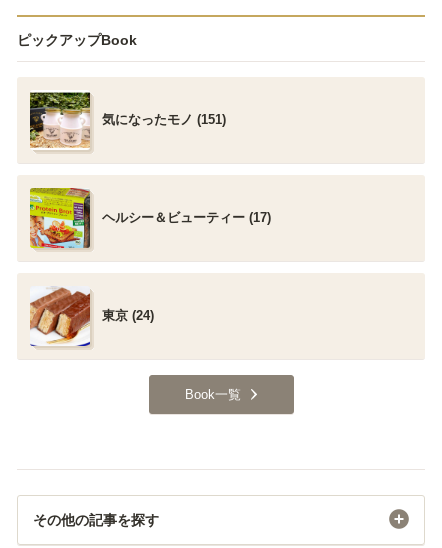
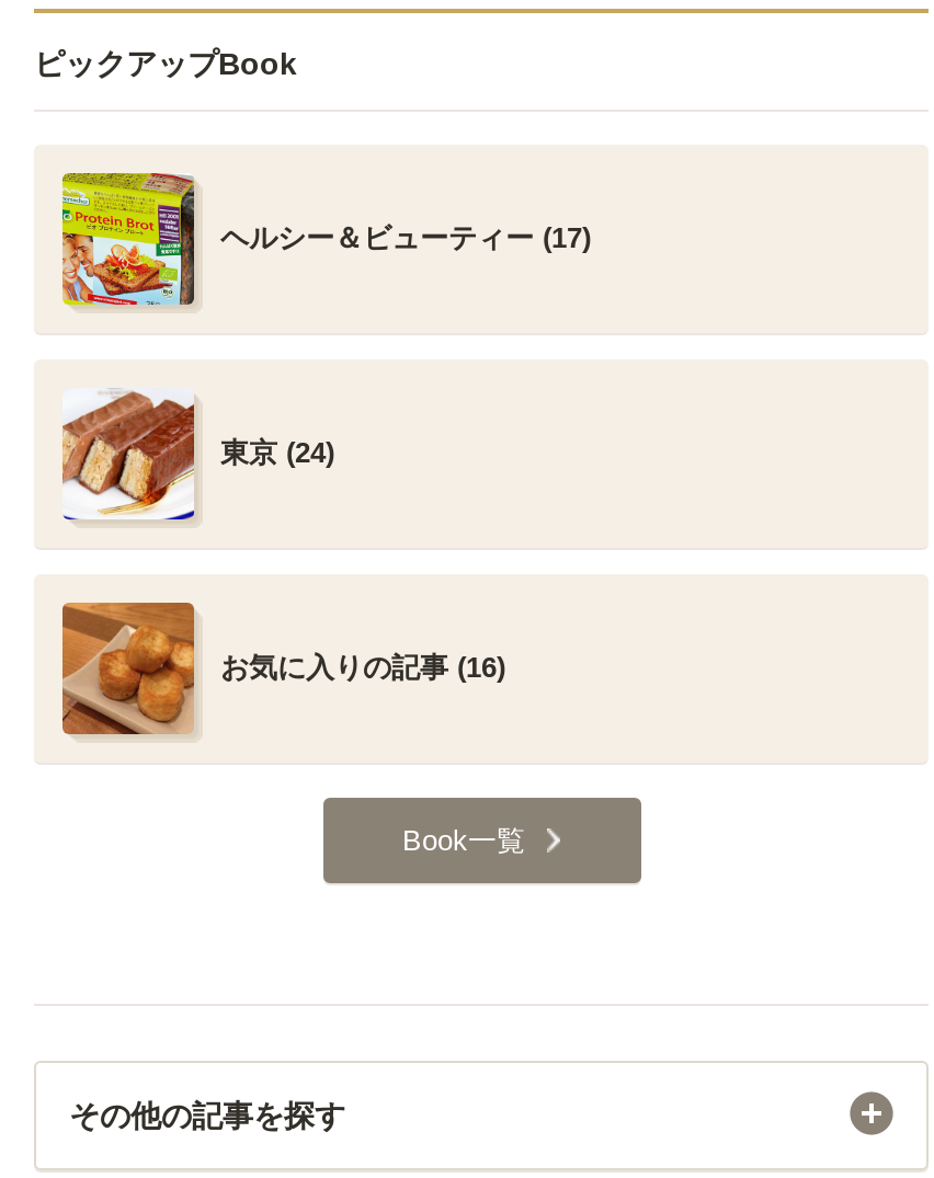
[29,91,226,151] [image] | 気になったモノ (151) -> none
moved [28,186,271,323] -> [58,169,591,469]: [image] | ヘルシー＆ビューティー (17) | 東京 (24)
none -> [60,601,505,736] [image] | お気に入りの記事 (16)

